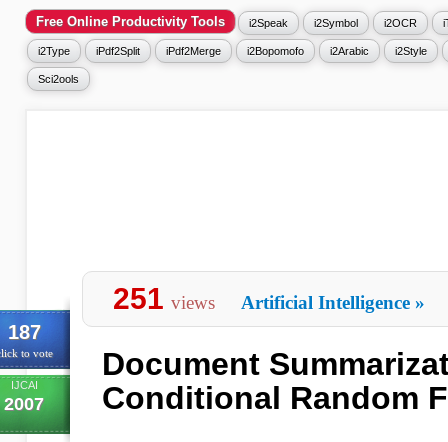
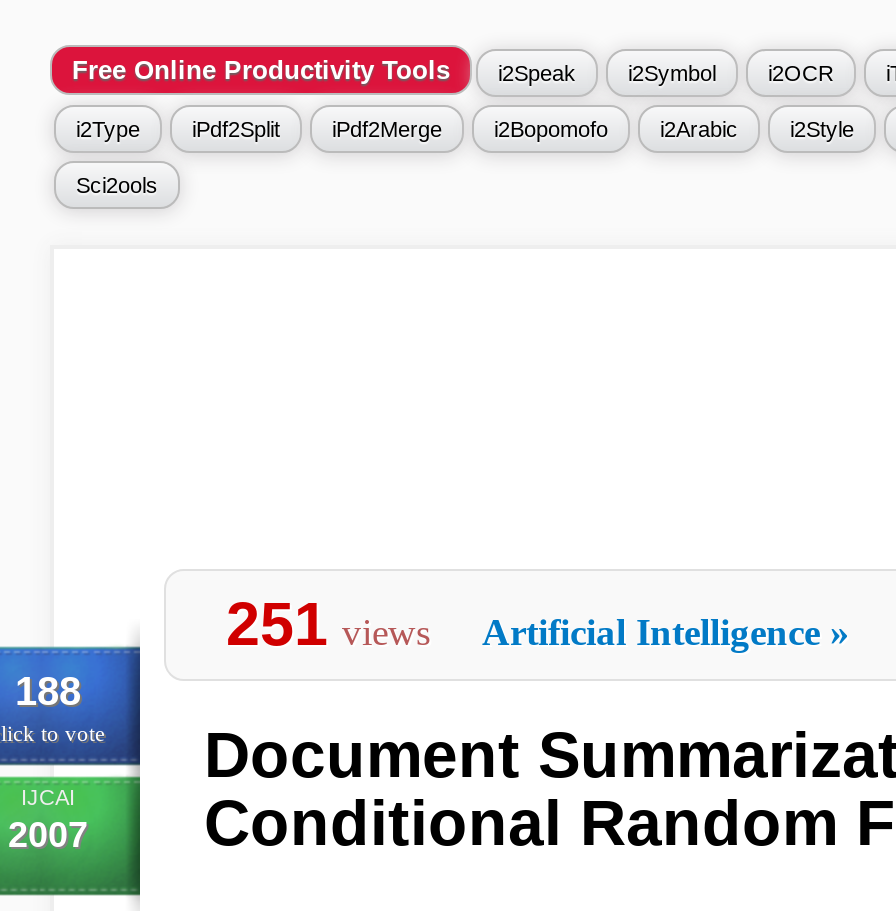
[7,321,40,343] 187 -> [15,669,81,713] 188

